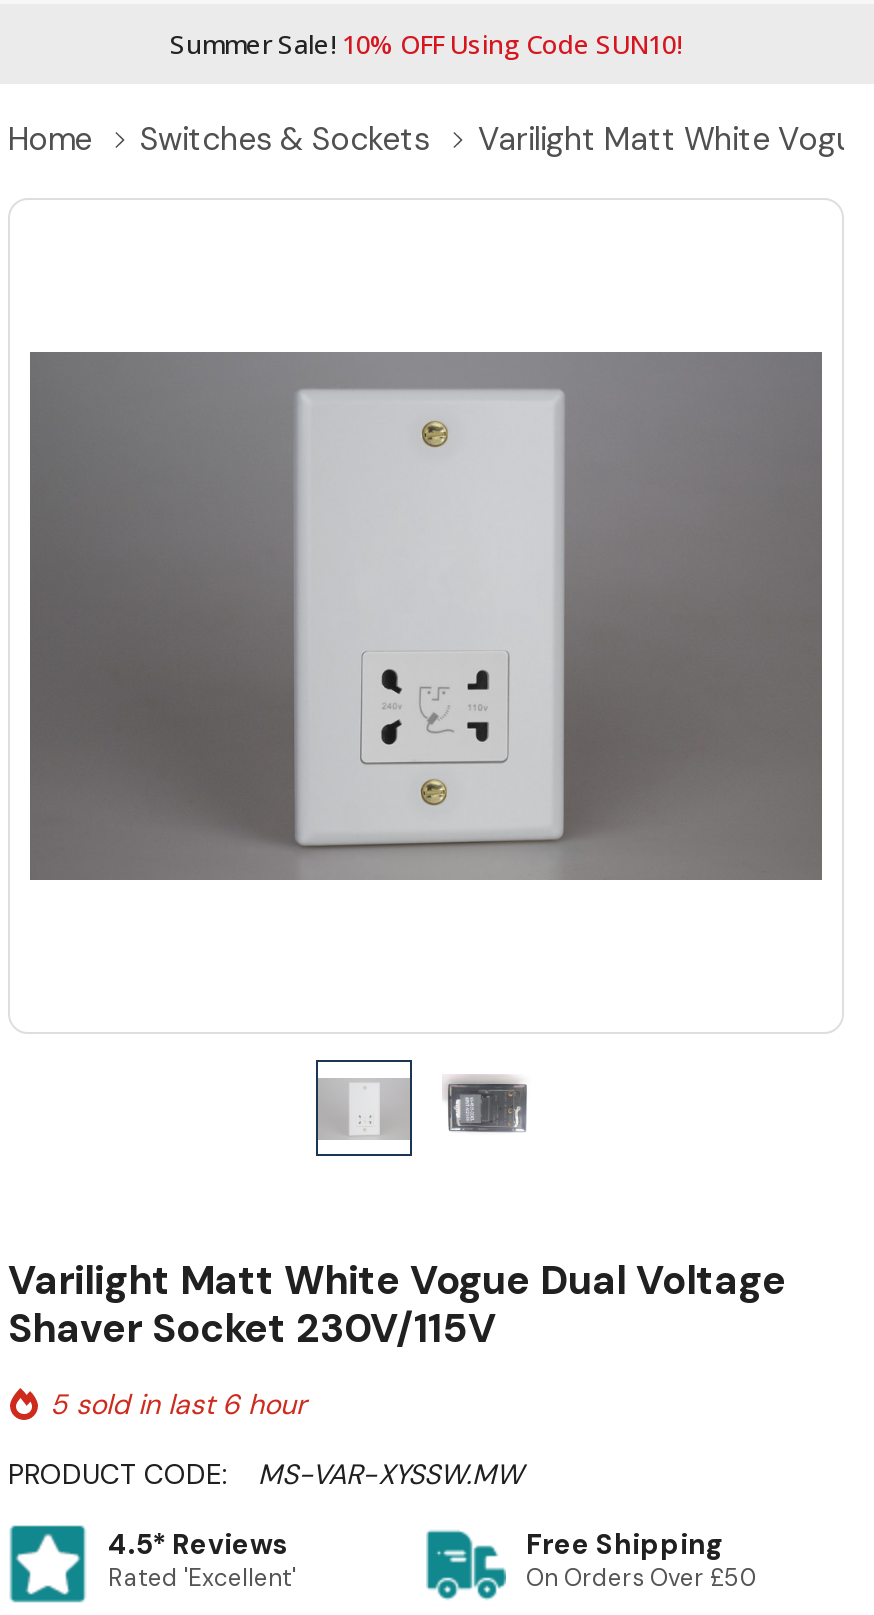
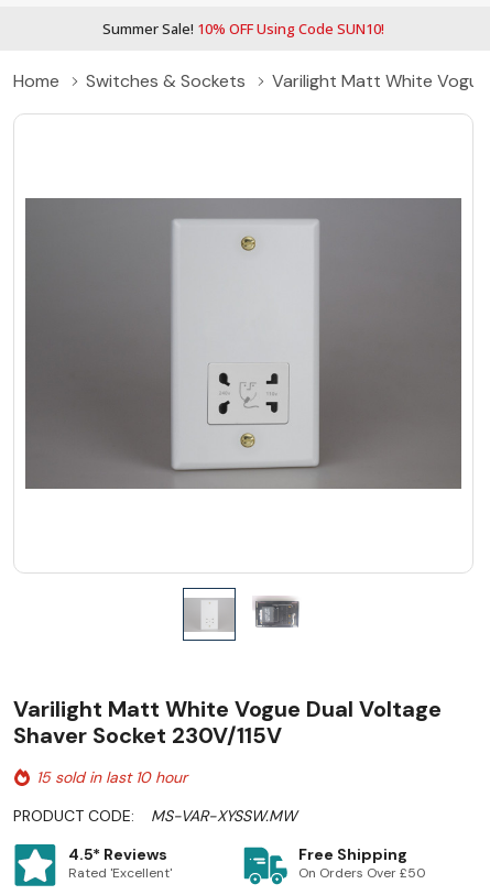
[50,1387,306,1423] 5 sold in last 6 hour -> [36,768,187,787] 15 sold in last 10 hour

